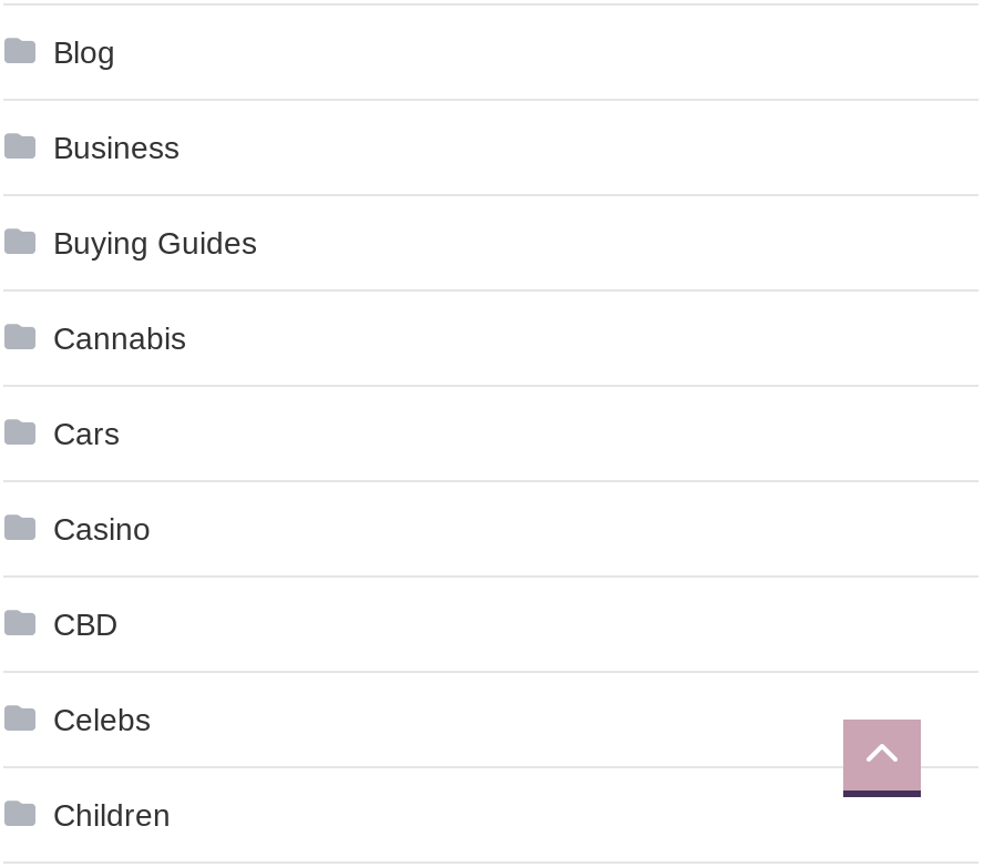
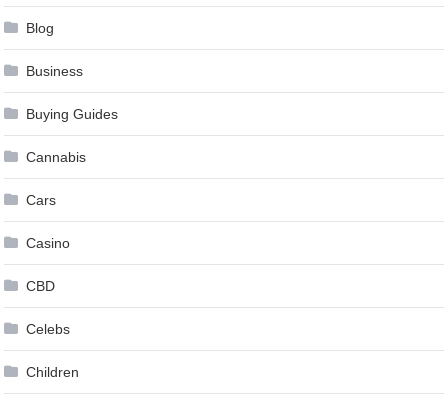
[839,717,925,802] [image] -> none

